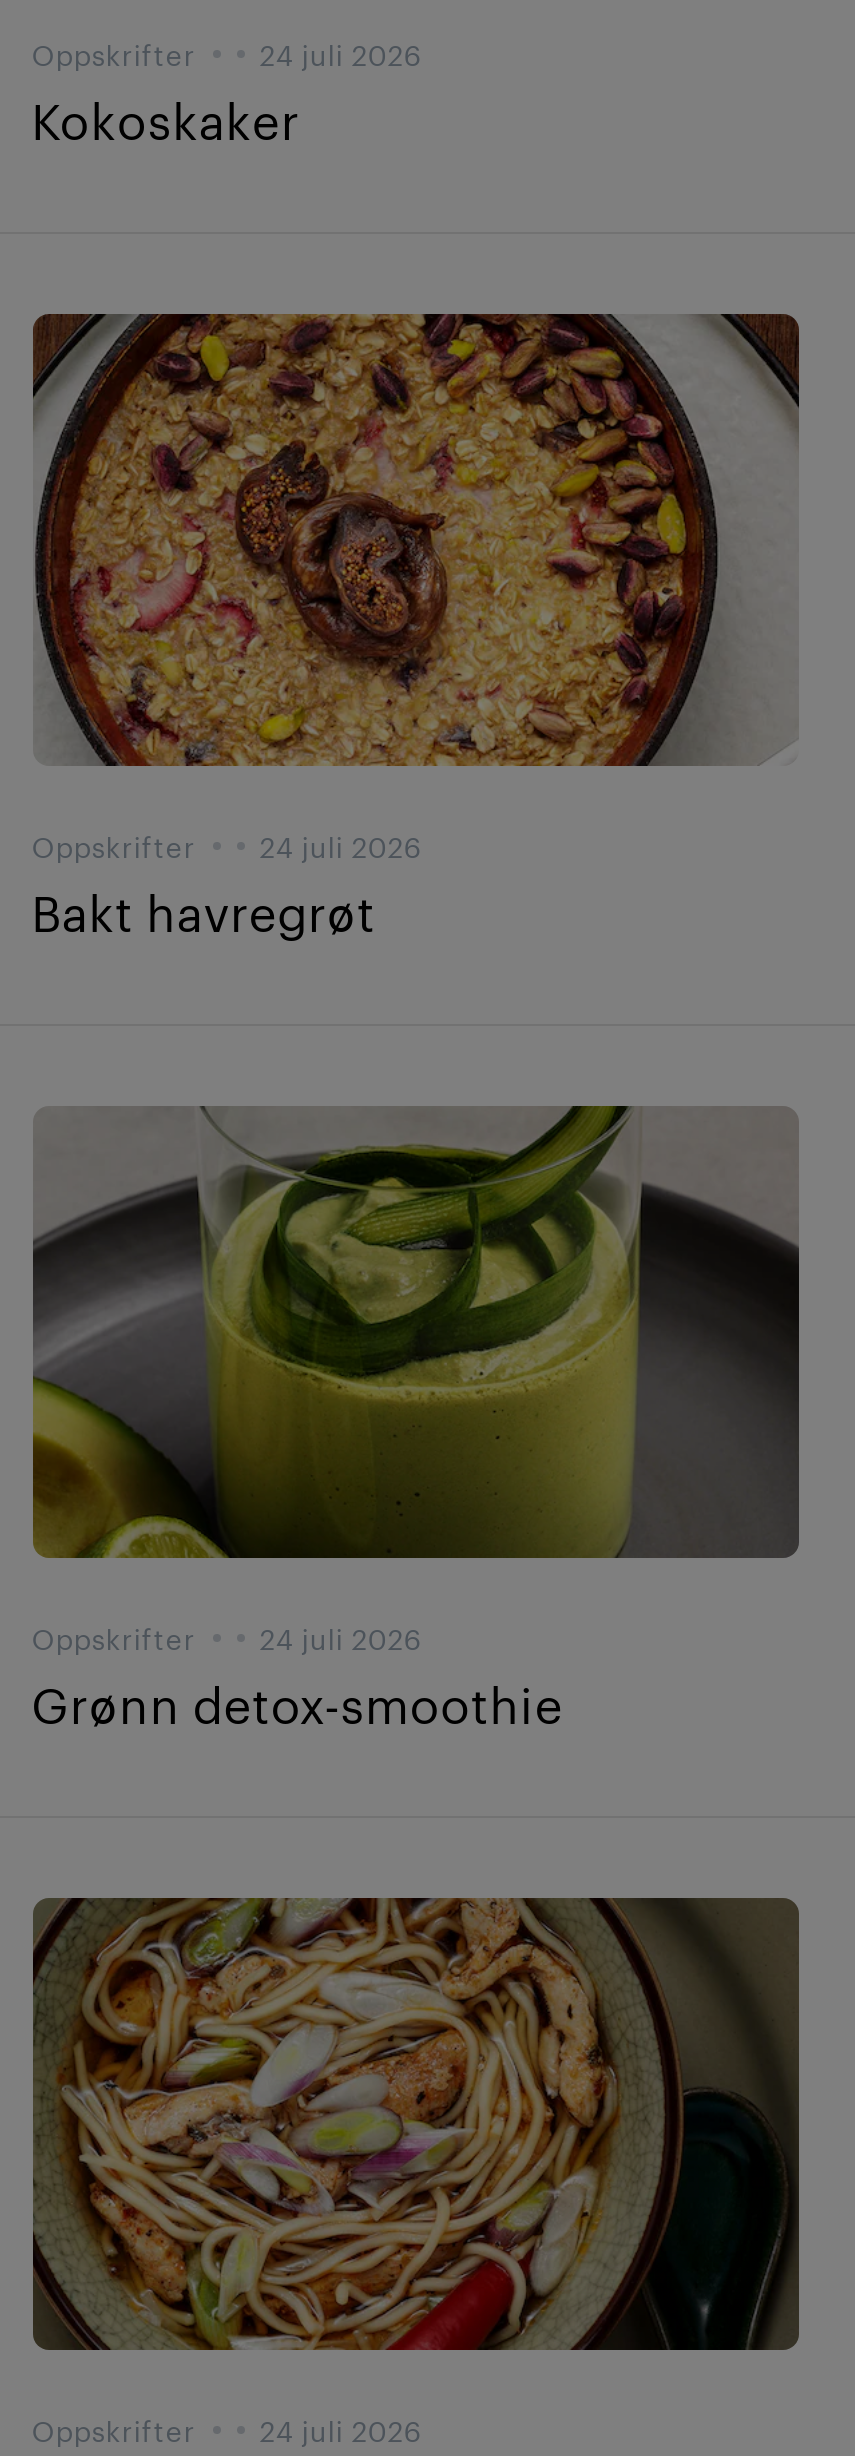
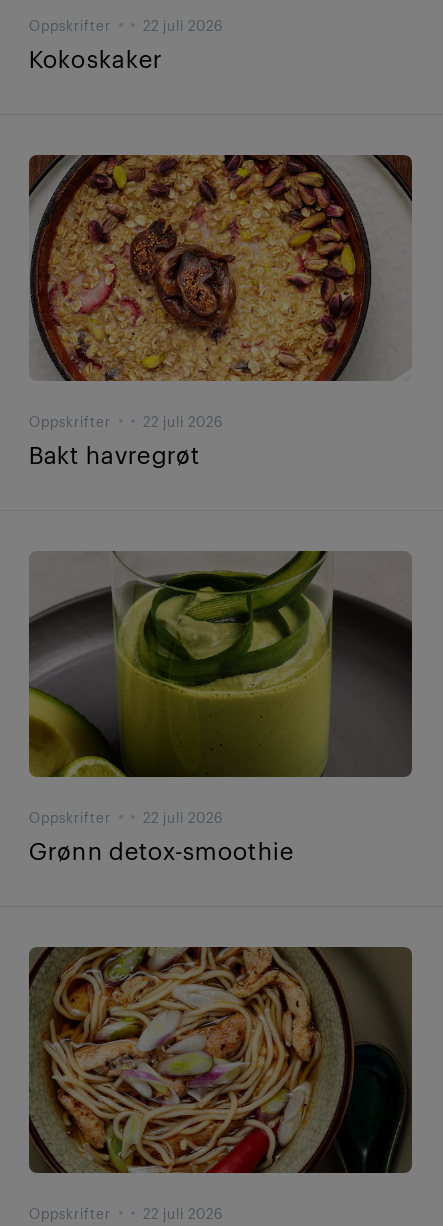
[32,34,422,72] Oppskrifter 24 juli 2026 -> [28,15,222,34] Oppskrifter 22 juli 2026
[32,826,422,864] Oppskrifter 24 juli 2026 -> [28,411,222,430] Oppskrifter 22 juli 2026
[32,1618,422,1656] Oppskrifter 24 juli 2026 -> [28,807,222,826] Oppskrifter 22 juli 2026
[32,2410,422,2448] Oppskrifter 24 juli 2026 -> [28,1203,222,1222] Oppskrifter 22 juli 2026

